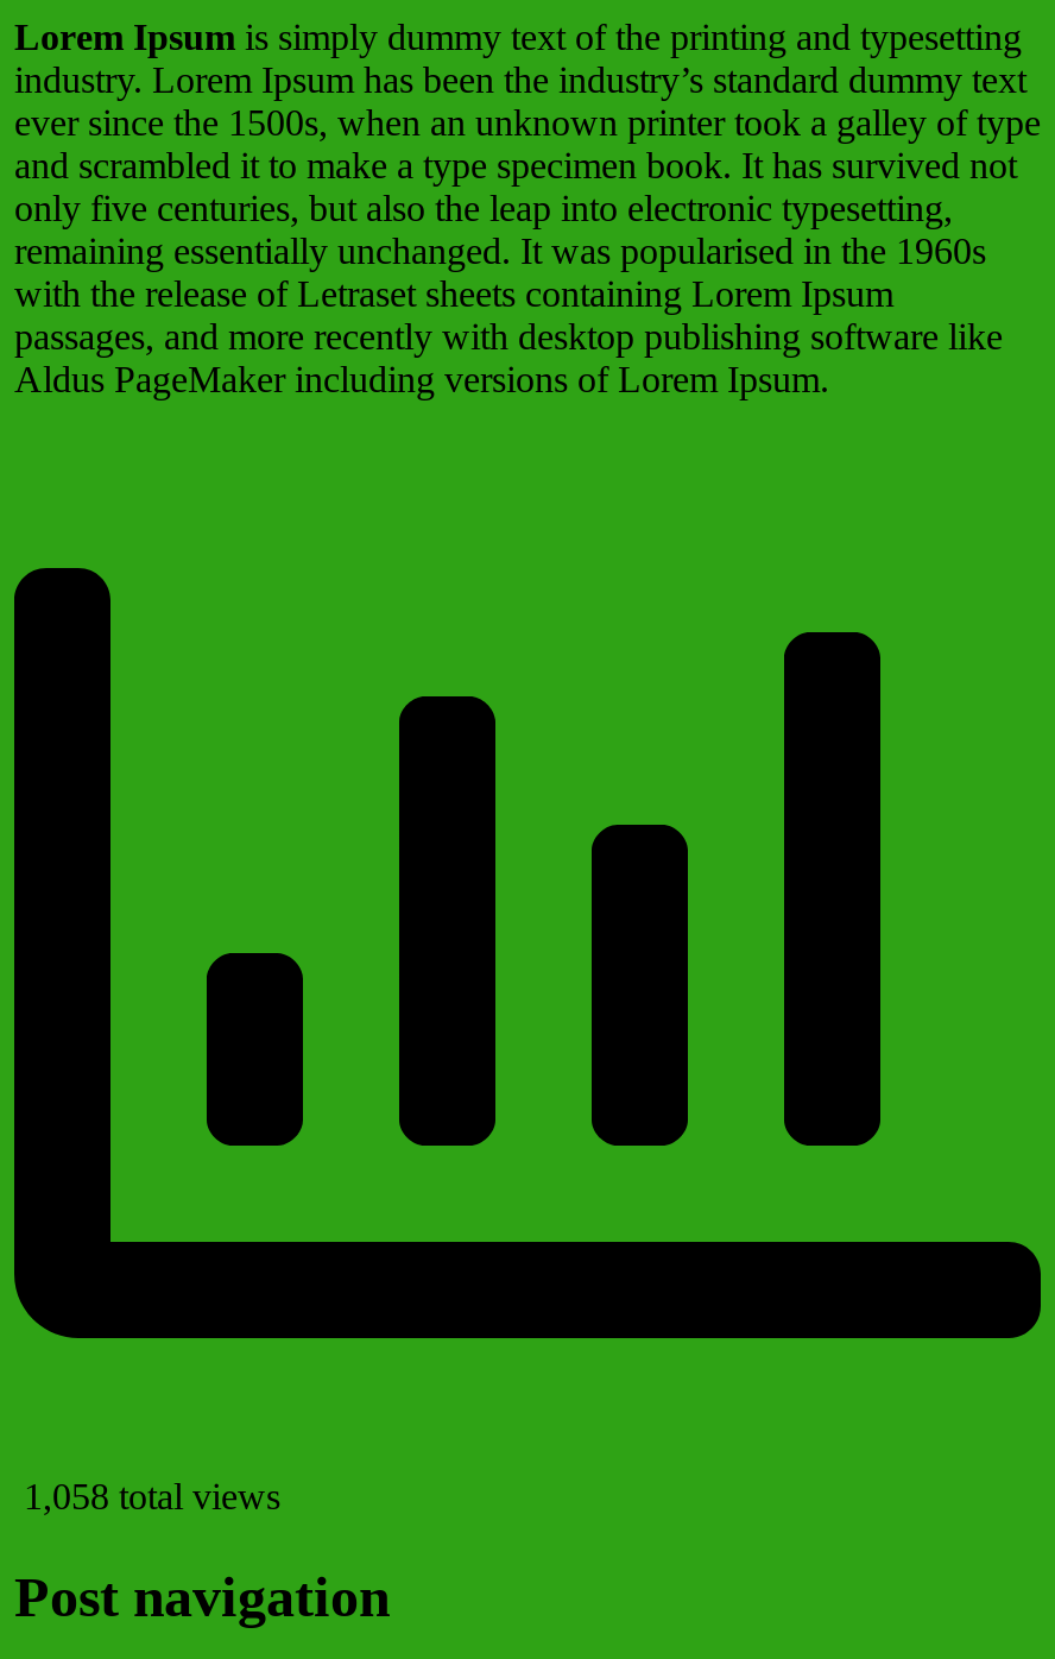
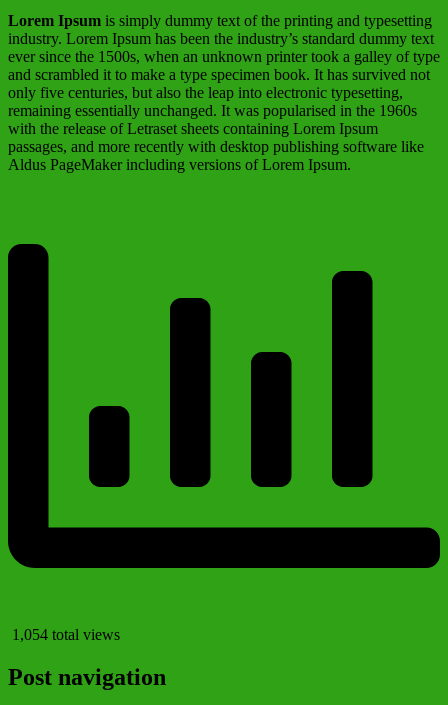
[14,1476,280,1516] 1,058 total views -> [8,626,120,643] 1,054 total views

